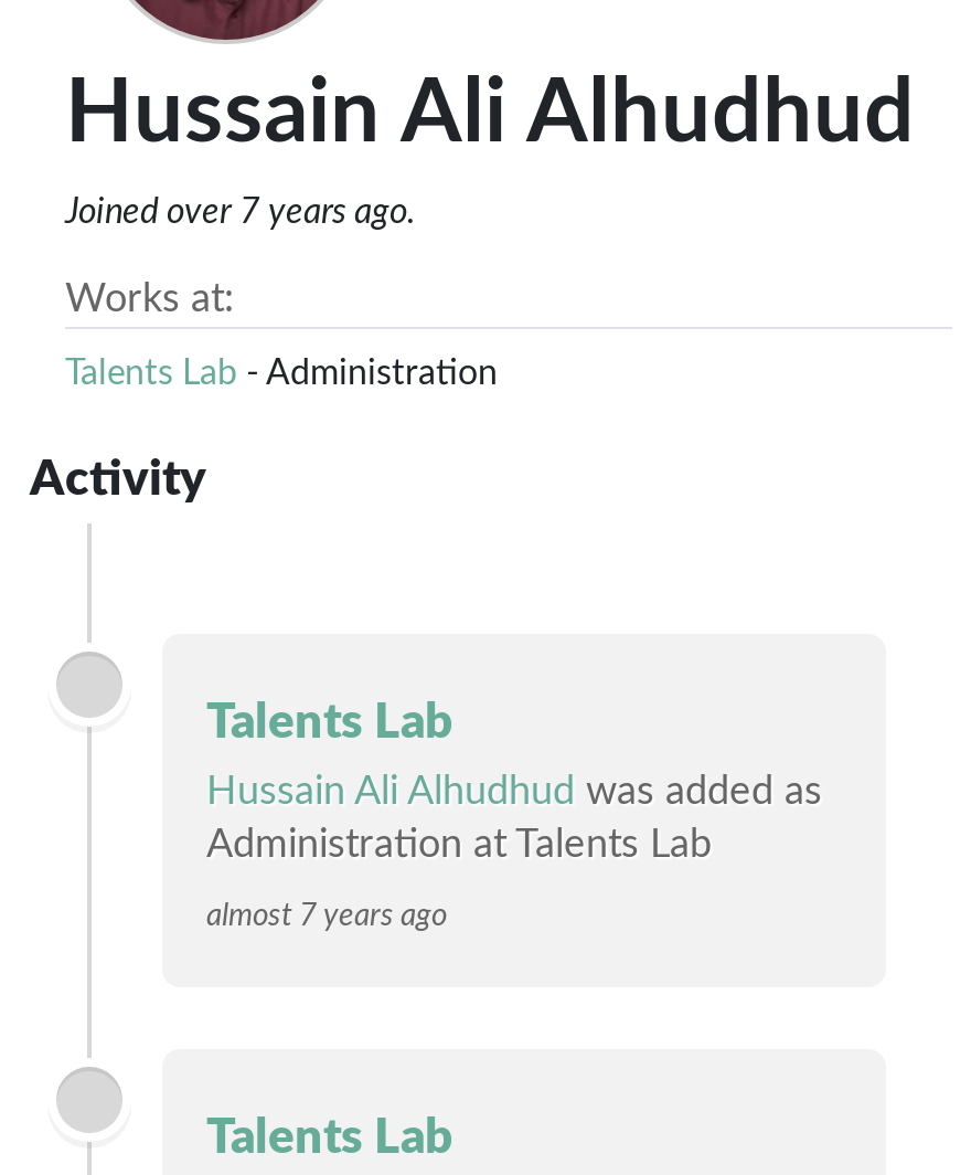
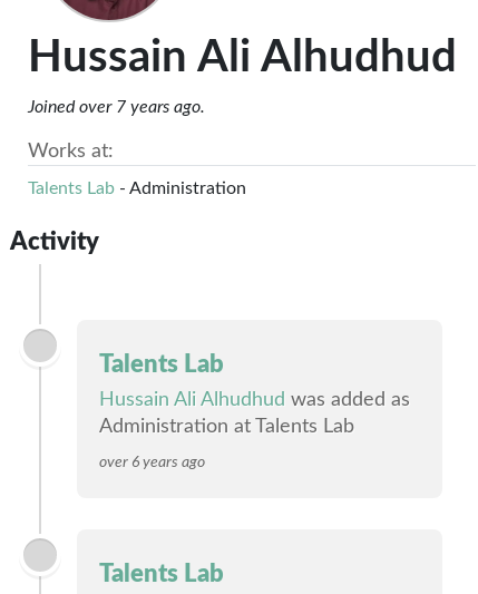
[206,901,447,932] almost 7 years ago -> [99,455,205,470] over 6 years ago

